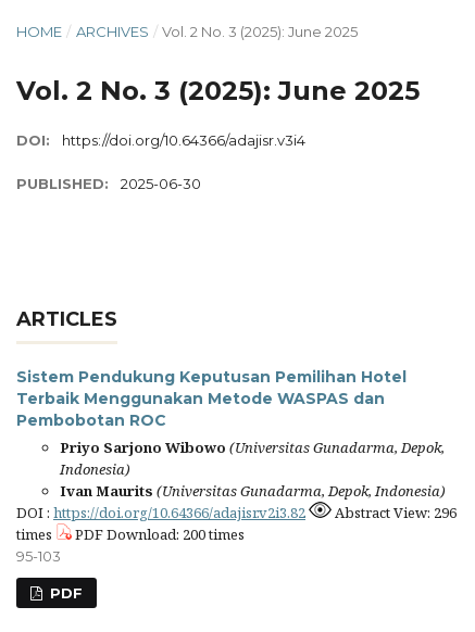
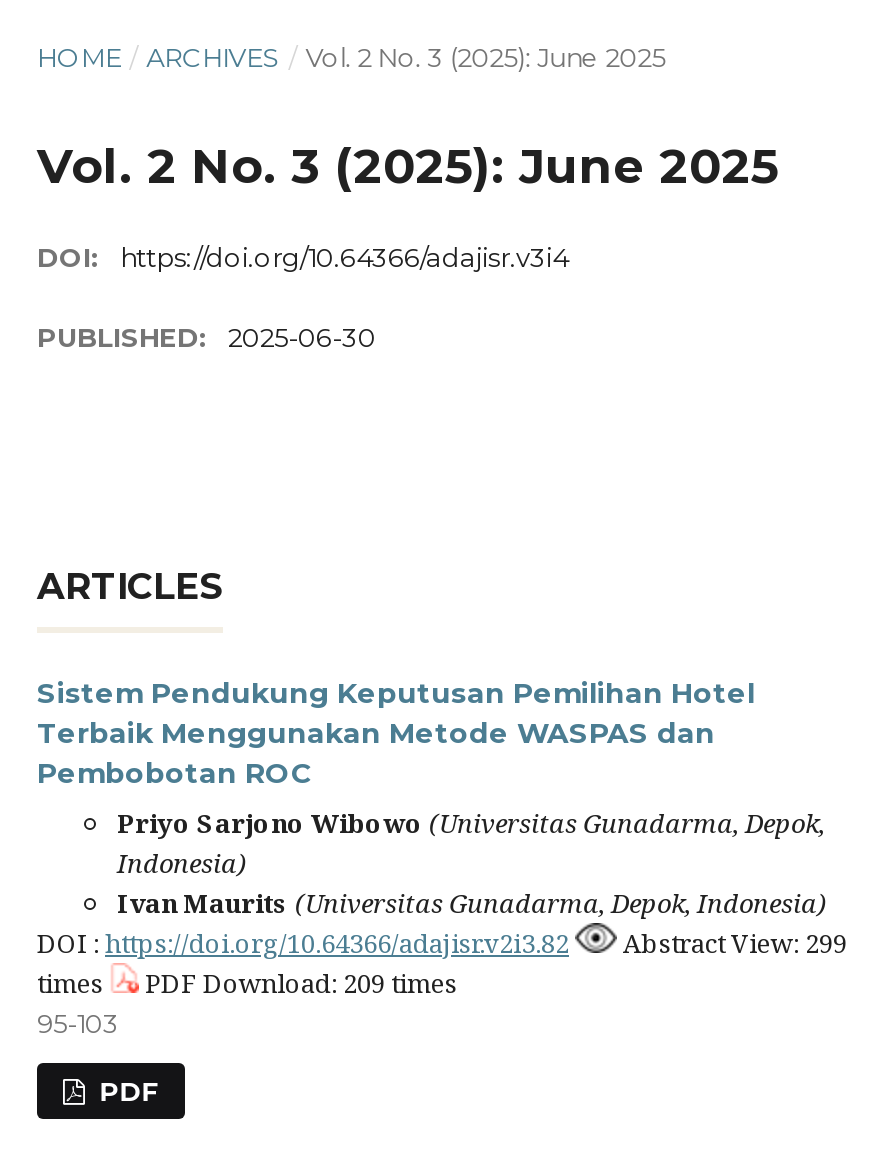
[332,503,457,522] Abstract View: 296 -> [617,925,847,961] Abstract View: 299
[72,524,245,544] PDF Download: 200 times -> [139,965,457,1001] PDF Download: 209 times

